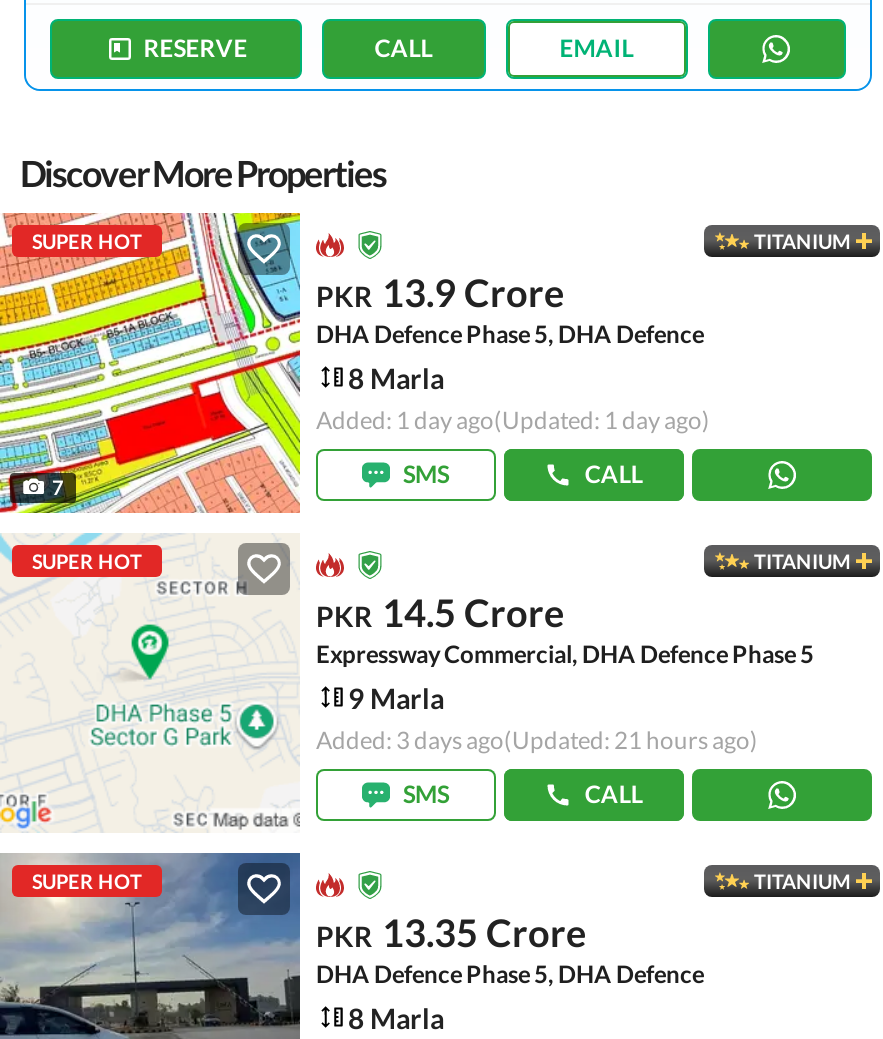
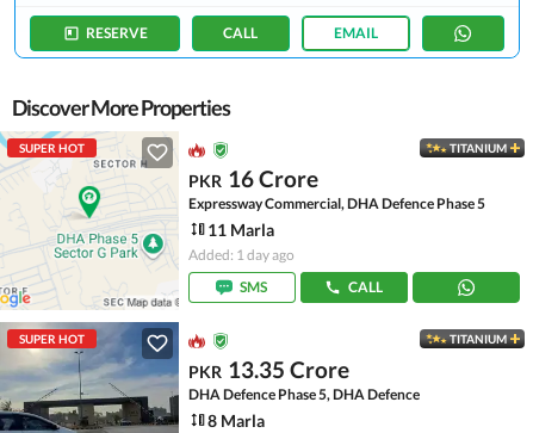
[6,211,302,515] [image] | 7 -> none
[32,269,850,635] PKR 13.9 Crore | DHA Defence Phase 5, DHA Defence | 8 Marla | Added: 1 day ago(Updated: 1 day ago) | SMS | CALL | SUPER HOT | TITANIUM | PKR 14.5 Crore -> [188,165,318,192] PKR 16 Crore
[316,680,758,755] 9 Marla | Added: 3 days ago(Updated: 21 hours ago) -> [188,219,295,264] 11 Marla | Added: 1 day ago

